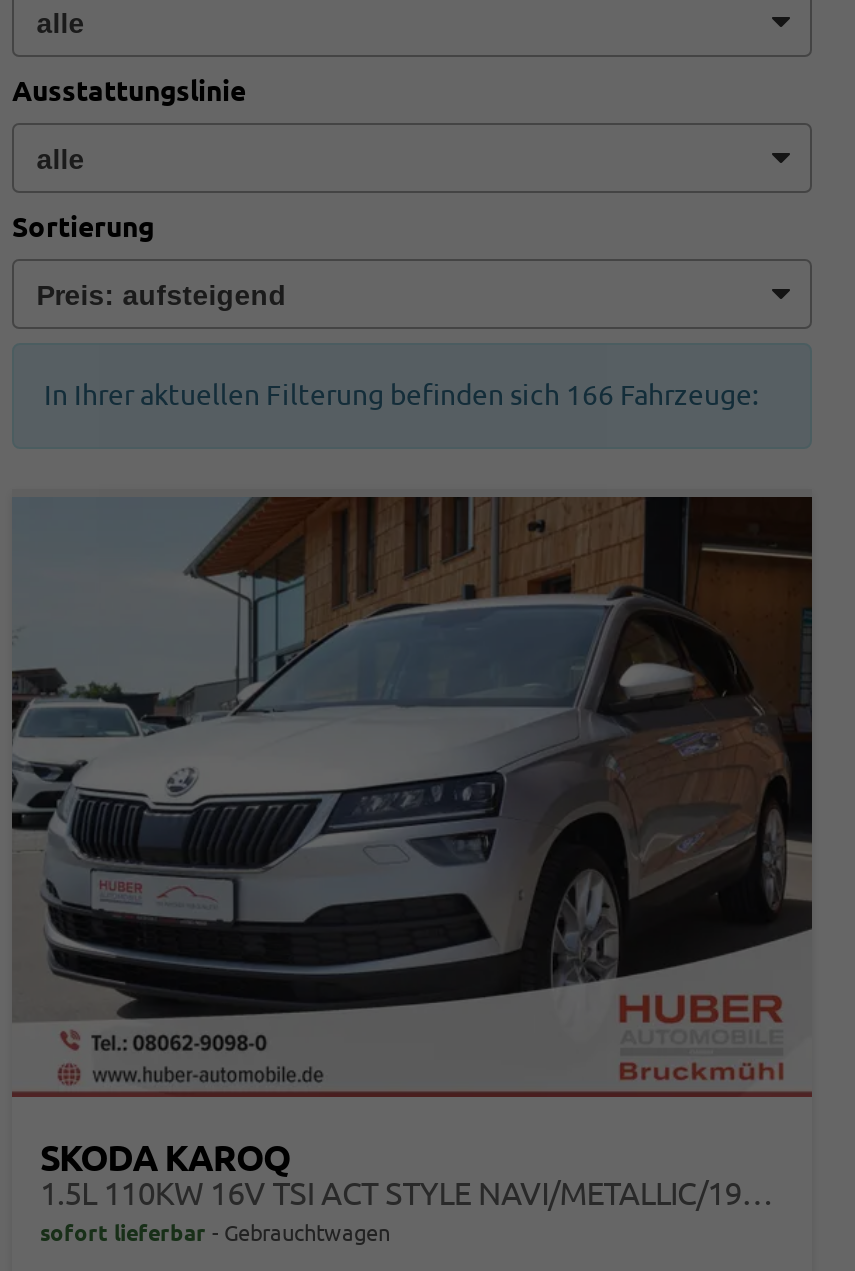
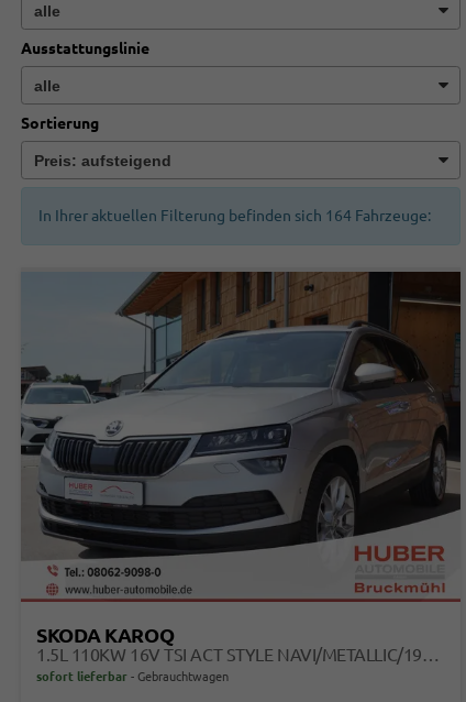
[44,380,758,412] In Ihrer aktuellen Filterung befinden sich 166 Fahrzeuge: -> [38,207,431,225] In Ihrer aktuellen Filterung befinden sich 164 Fahrzeuge:

